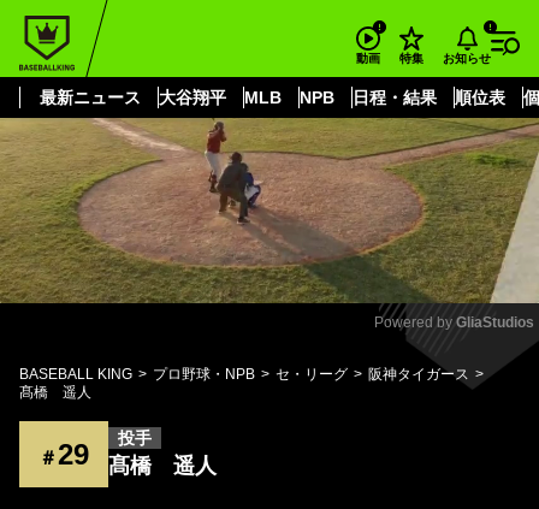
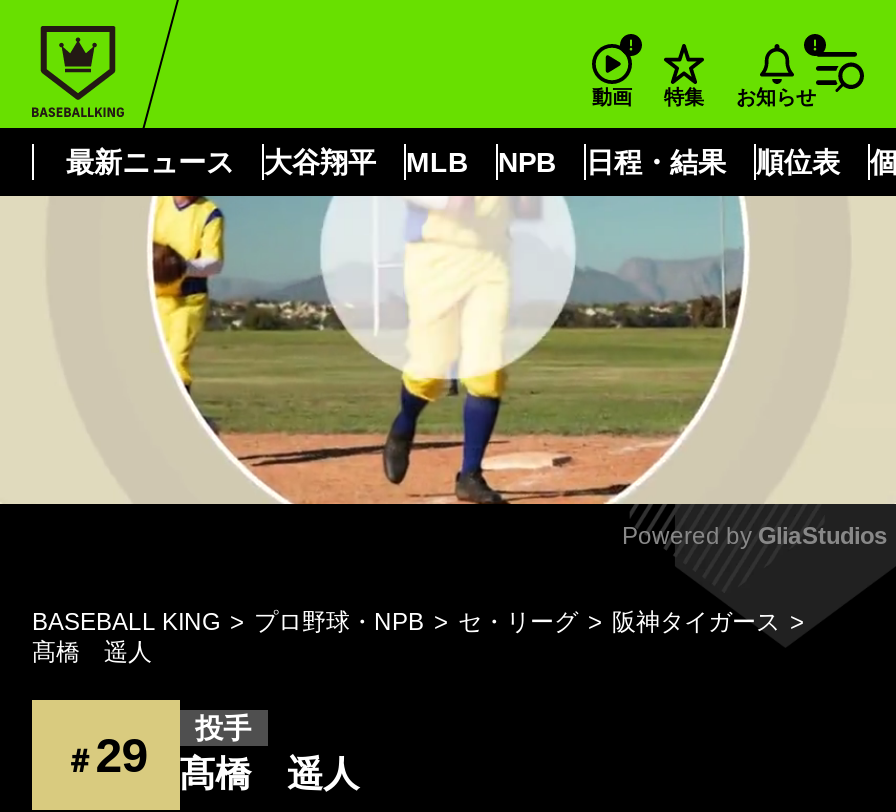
[4,117,535,304] [image] -> [6,194,890,506] [image]

